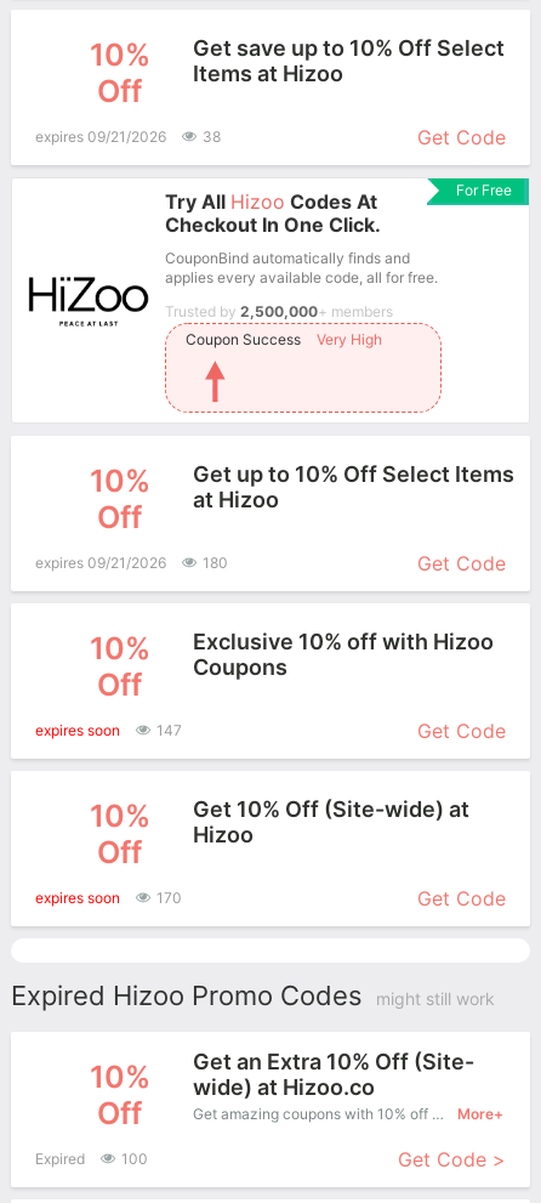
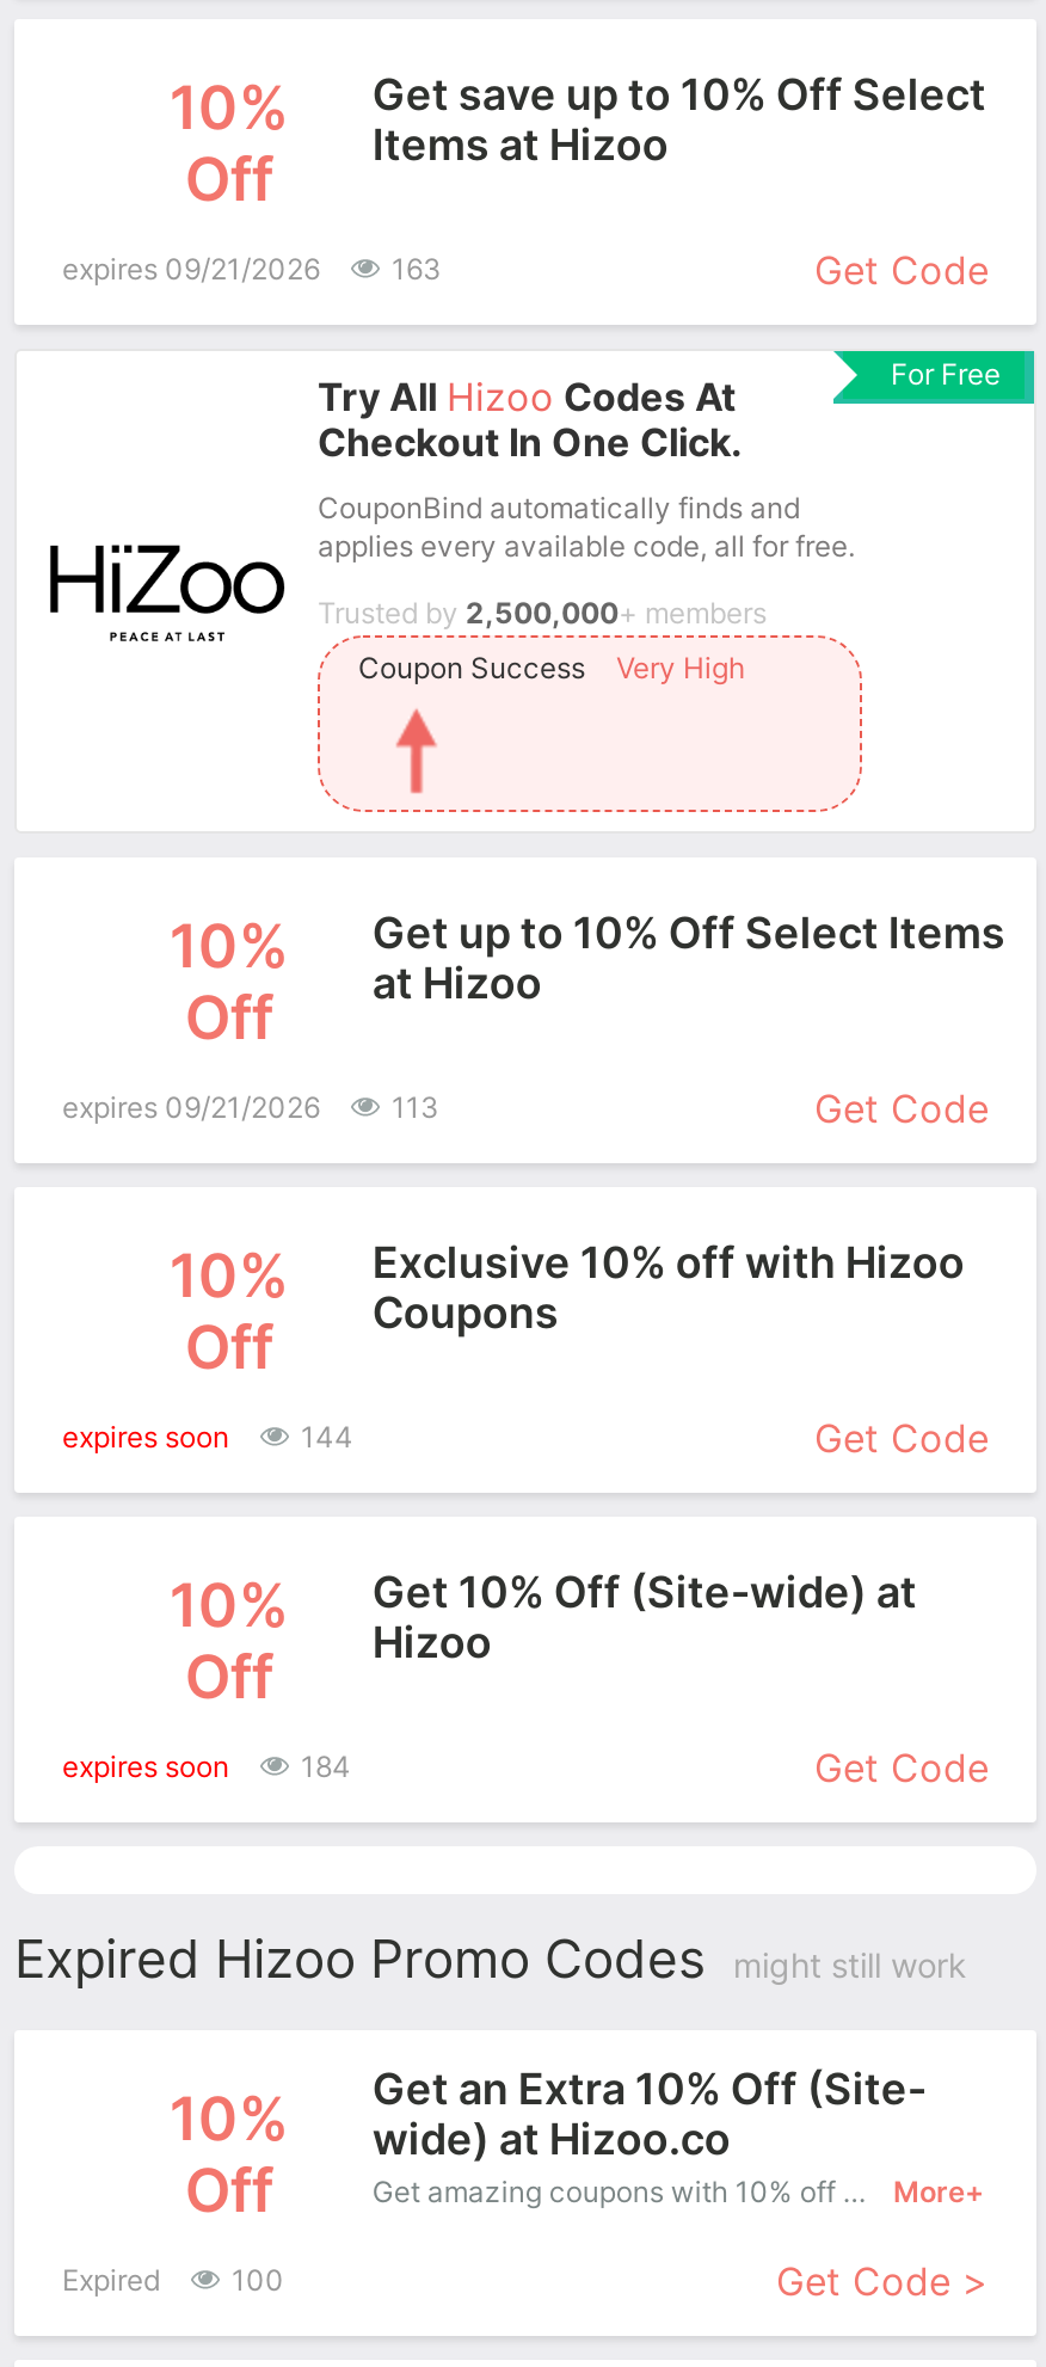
[35,127,221,146] expires 09/21/2026 38 -> [62,251,442,287] expires 09/21/2026 163
[35,554,228,572] expires 09/21/2026 180 -> [62,1089,439,1125] expires 09/21/2026 113
[35,721,182,739] expires soon 147 -> [62,1419,353,1455] expires soon 144
[35,889,182,907] expires soon 170 -> [62,1748,351,1784] expires soon 184

